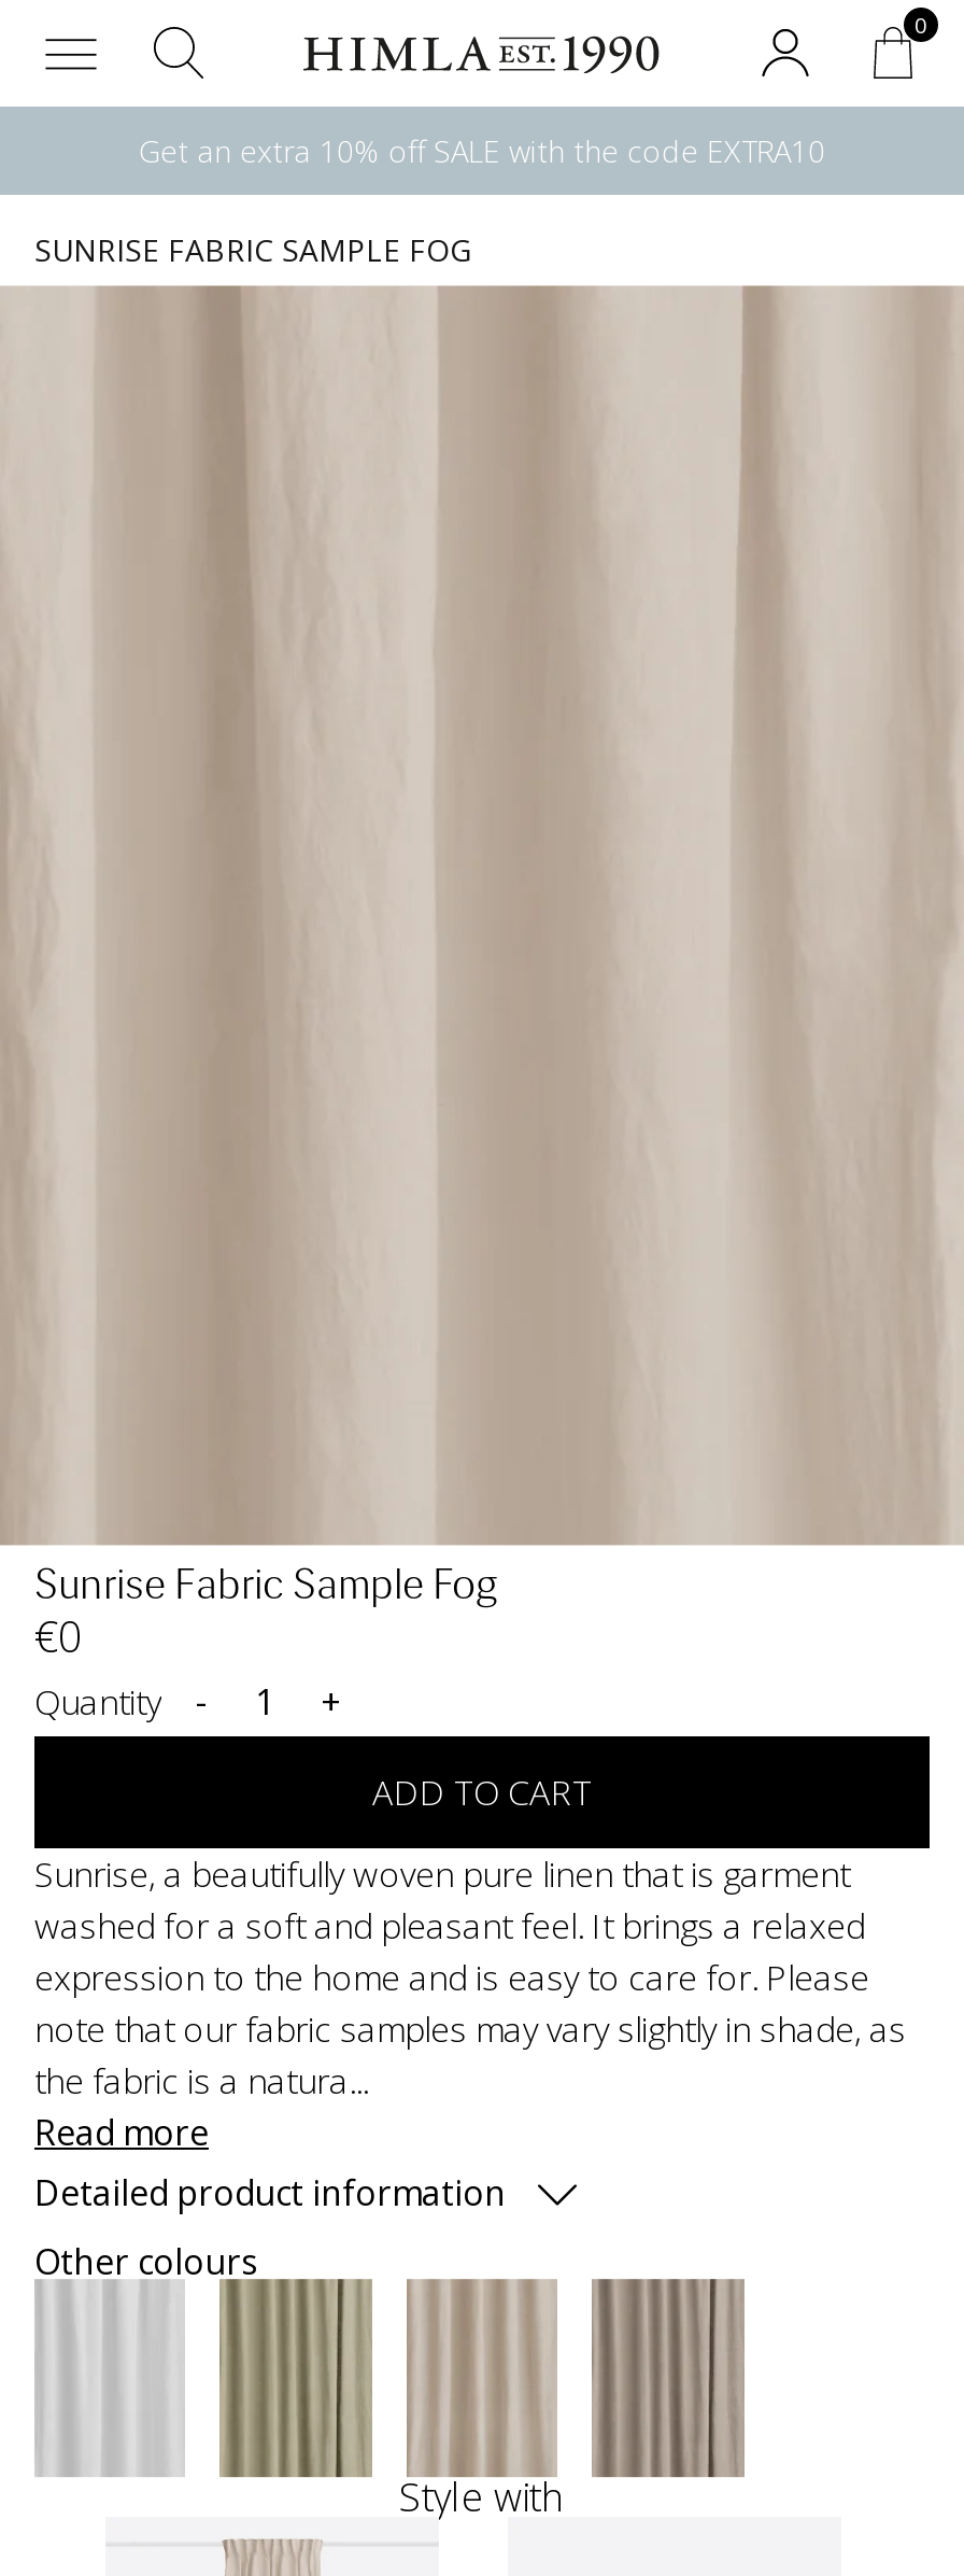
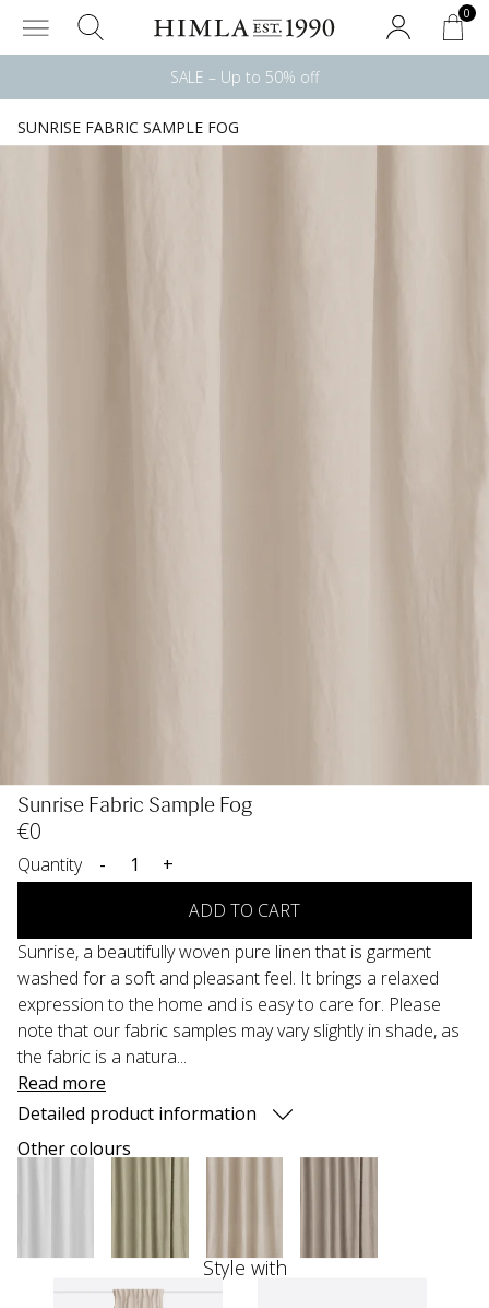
[139,130,825,171] Get an extra 10% off SALE with the code EXTRA10 -> [170,67,319,87] SALE – Up to 50% off

